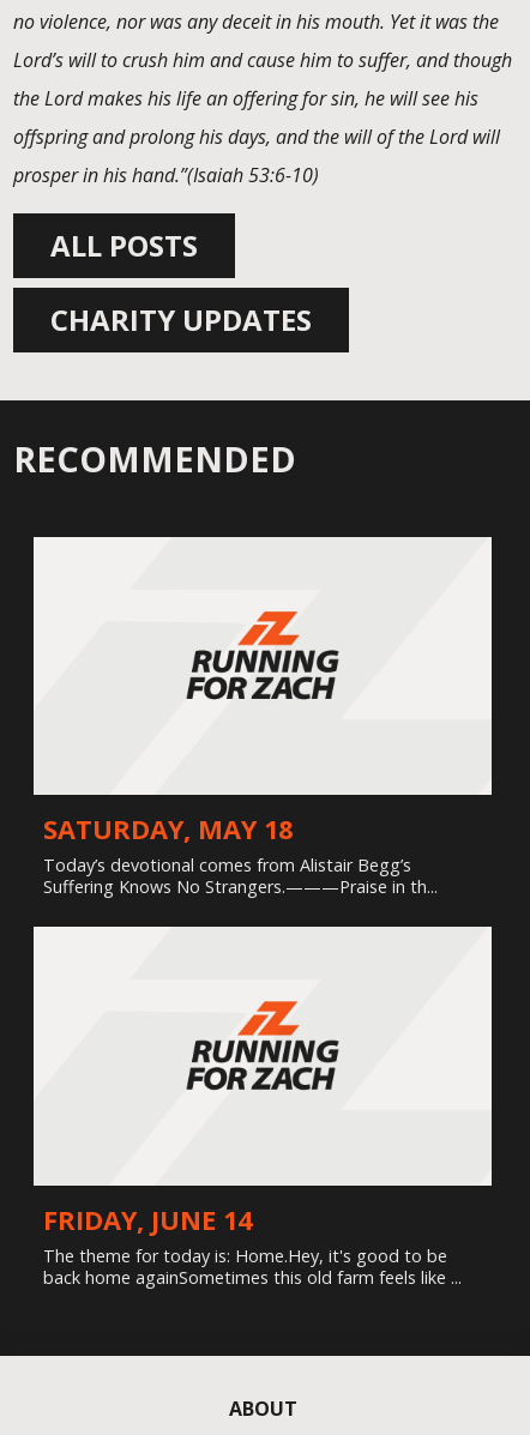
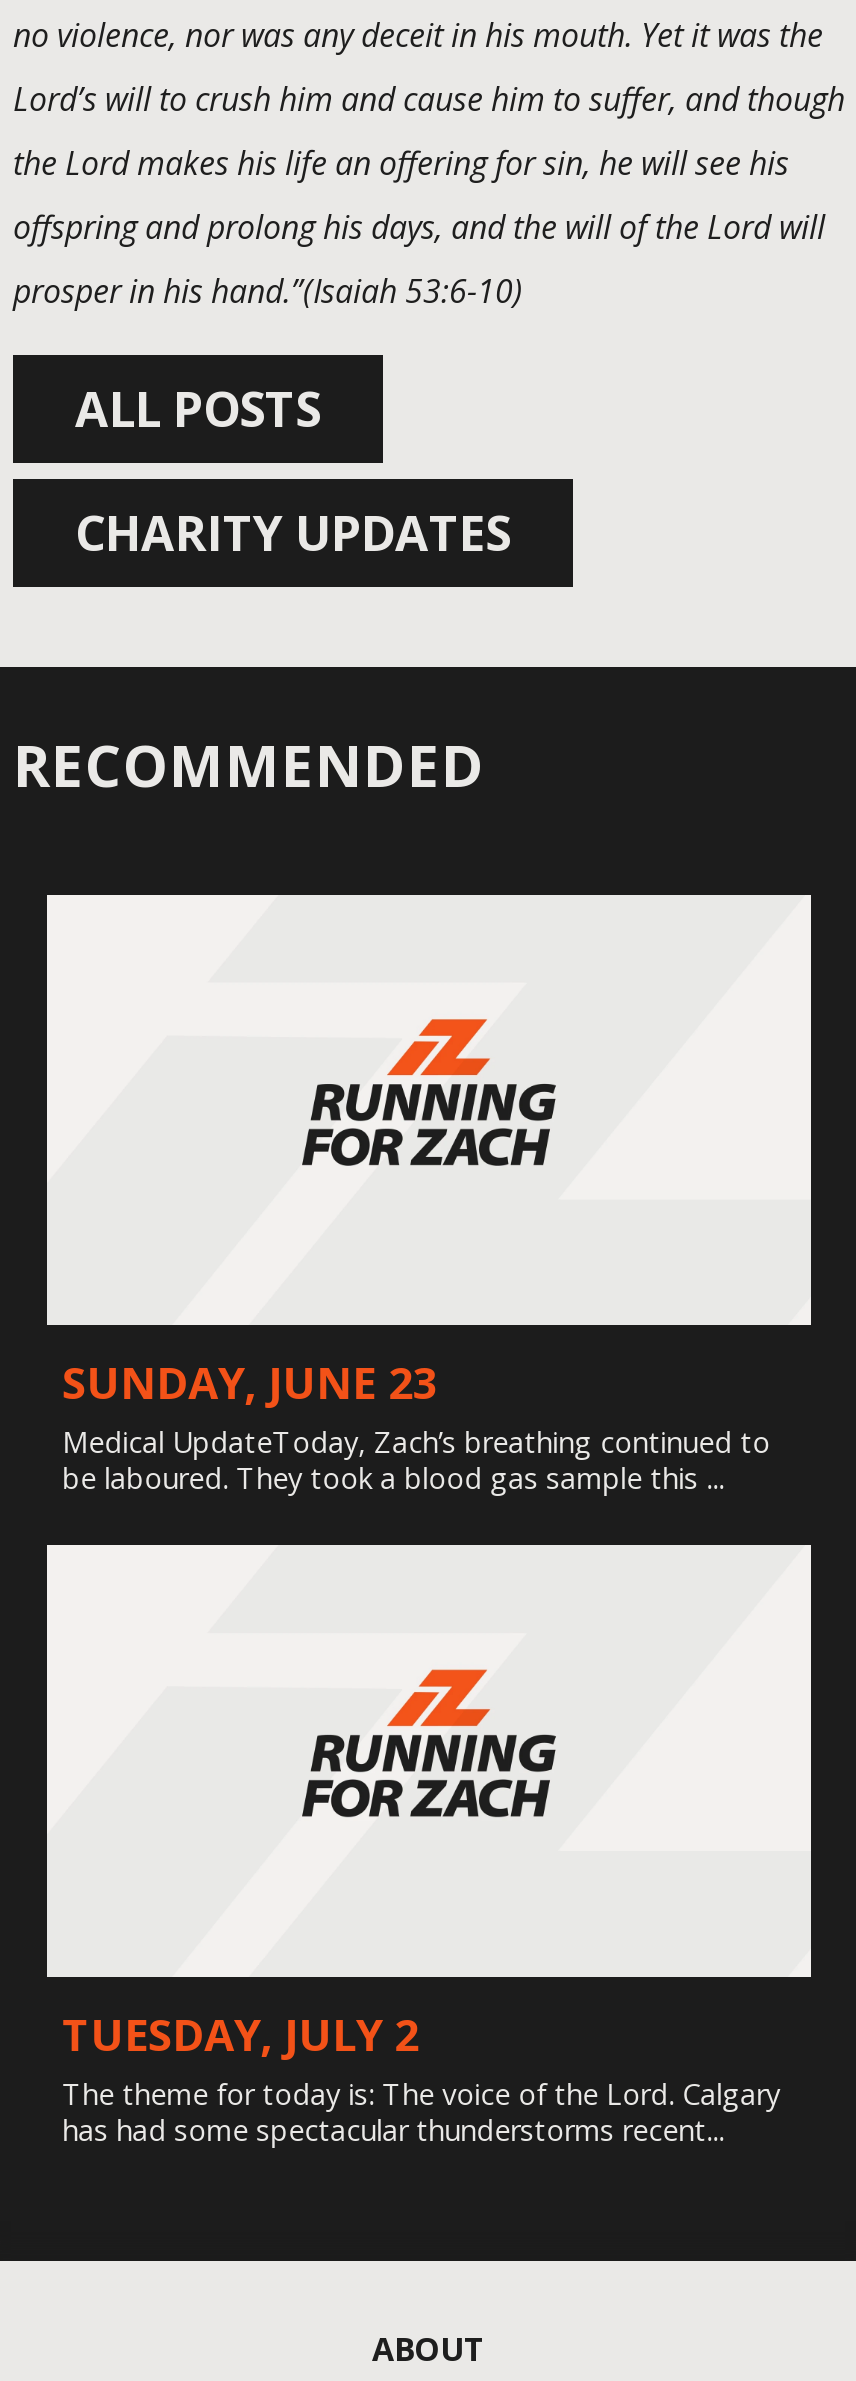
[43,812,437,898] SATURDAY, MAY 18 | Today’s devotional comes from Alistair Begg’s | Suffering Knows No Strangers.———Praise in th... -> [62,1354,770,1498] SUNDAY, JUNE 23 | Medical UpdateToday, Zach’s breathing continued to | be laboured. They took a blood gas sample this ...
[43,1202,461,1288] FRIDAY, JUNE 14 | The theme for today is: Home.Hey, it's good to be | back home againSometimes this old farm feels like ... -> [62,2004,780,2148] TUESDAY, JULY 2 | The theme for today is: The voice of the Lord. Calgary | has had some spectacular thunderstorms recent...

